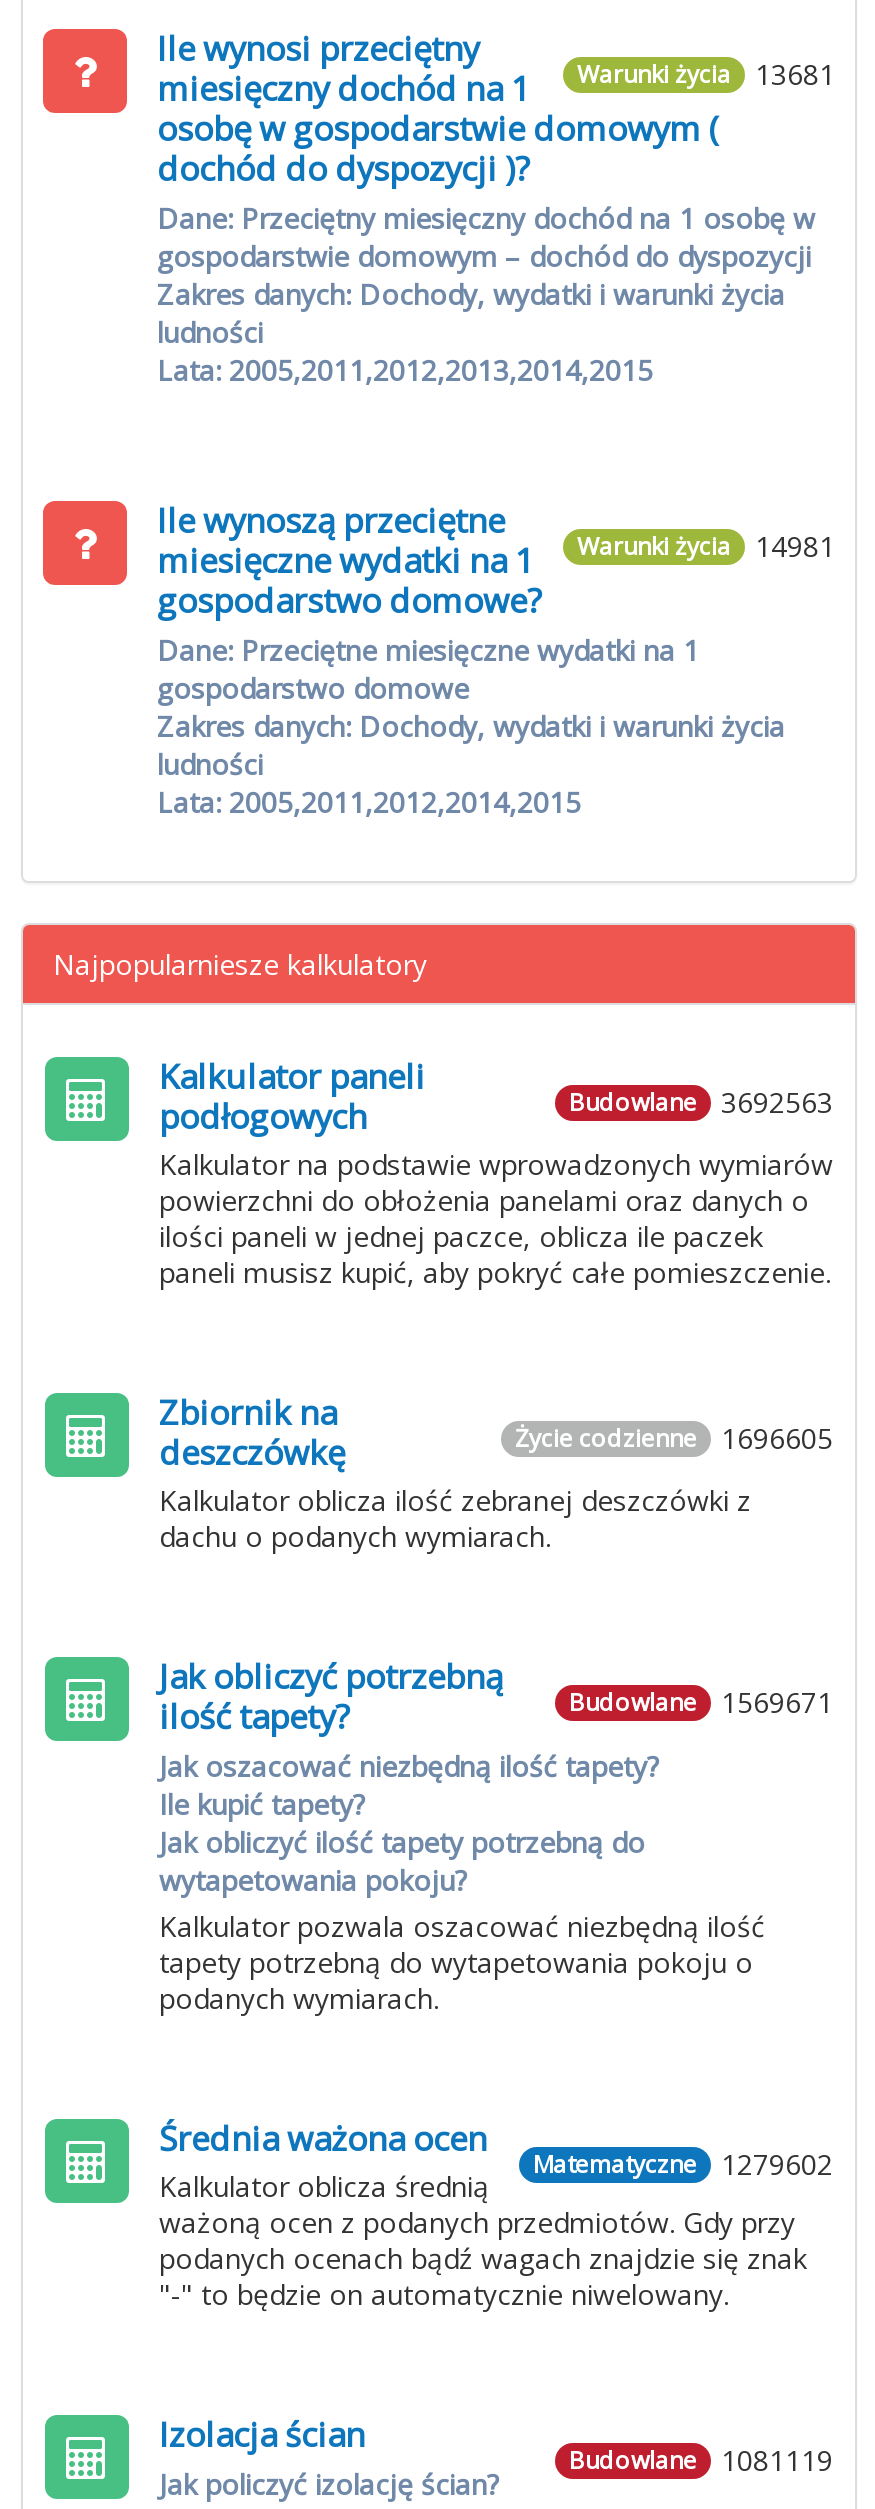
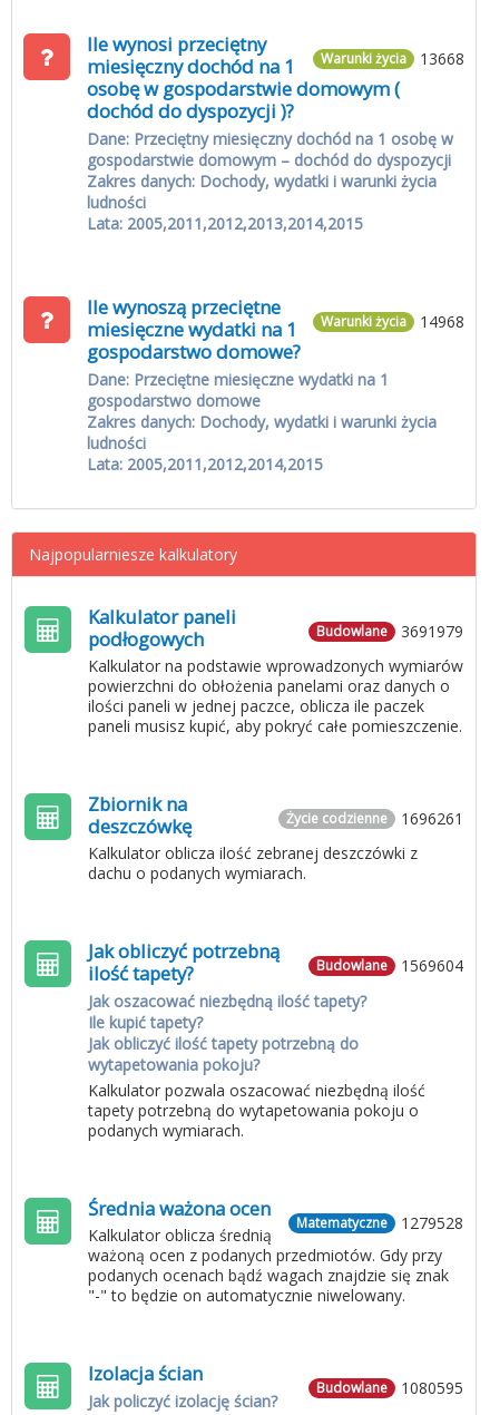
[157,55,835,111] miesięczny dochód na 1 Warunki życia 13681 -> [87,48,464,79] miesięczny dochód na 1 Warunki życia 13668
[157,527,835,583] miesięczne wydatki na 1 Warunki życia 14981 -> [87,311,464,342] miesięczne wydatki na 1 Warunki życia 14968
[569,1083,833,1121] Budowlane 3692563 -> [316,621,463,642] Budowlane 3691979
[515,1419,833,1457] Życie codzienne 1696605 -> [286,808,463,829] Życie codzienne 1696261
[569,1683,833,1721] Budowlane 1569671 -> [316,955,463,976] Budowlane 1569604
[533,2145,833,2183] Matematyczne 1279602 -> [296,1212,463,1233] Matematyczne 1279528
[569,2441,833,2479] Budowlane 1081119 -> [316,1377,463,1398] Budowlane 1080595

